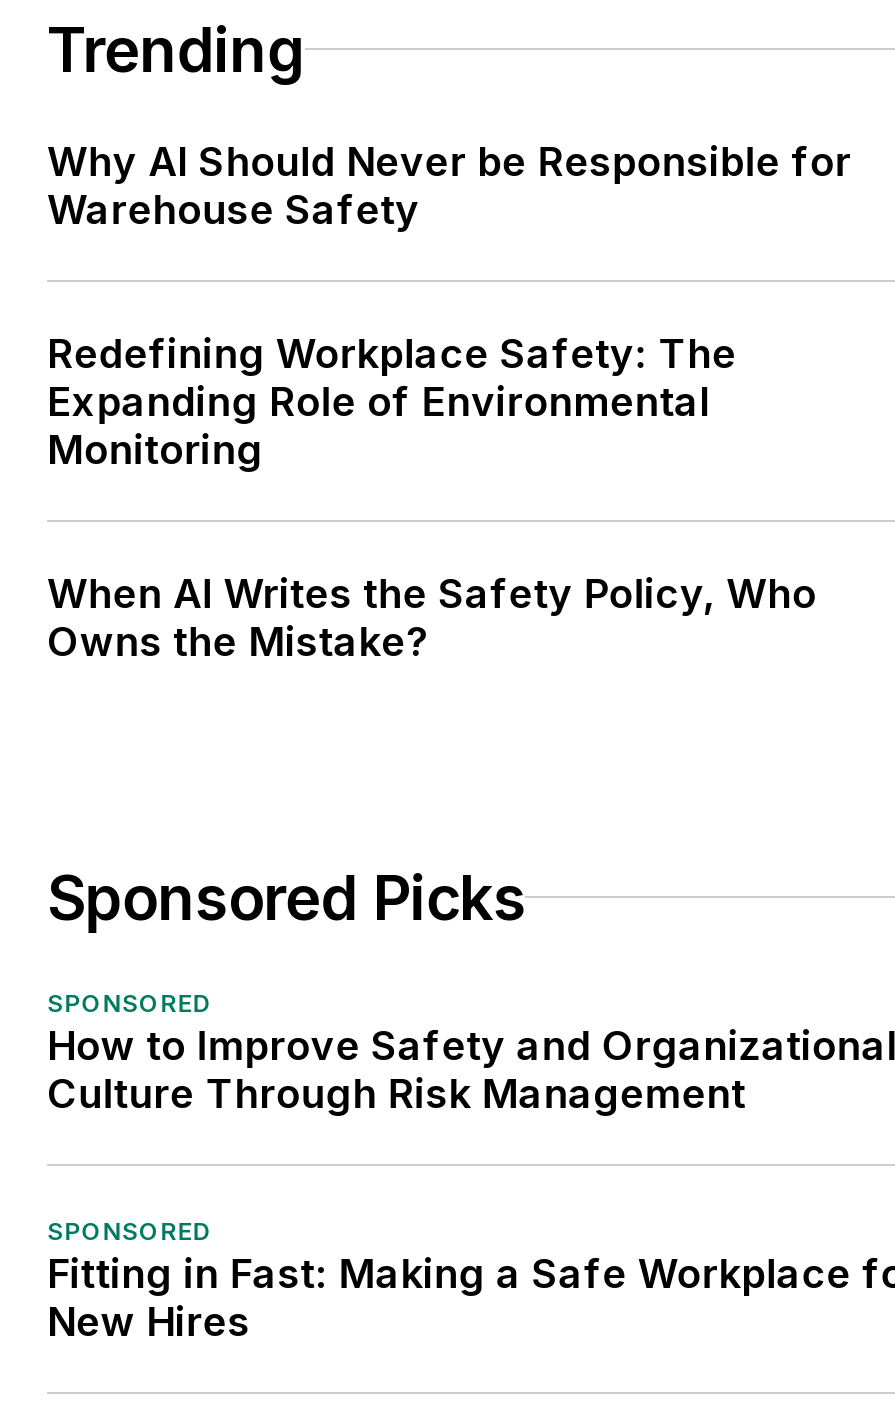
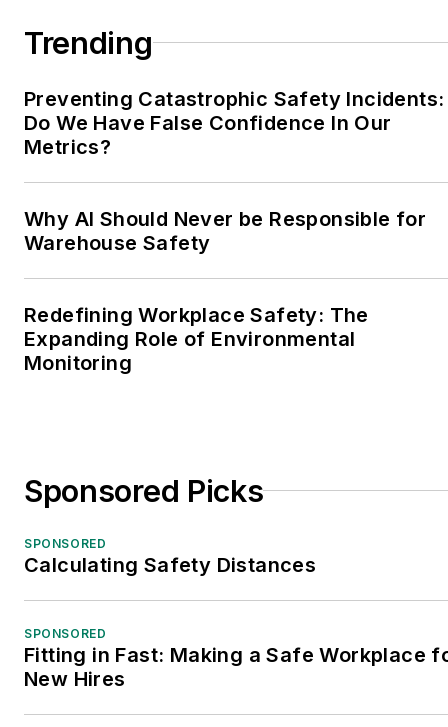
none -> [24,87,444,159] Preventing Catastrophic Safety Incidents: | Do We Have False Confidence In Our | Metrics?
moved [47,137,851,473] -> [24,207,426,375]: Why AI Should Never be Responsible for | Warehouse Safety | Redefining Workplace Safety: The | Expanding Role of Environmental | Monitoring
[47,569,817,665] When AI Writes the Safety Policy, Who | Owns the Mistake? -> none
moved [47,861,526,1017] -> [24,473,263,551]: Sponsored Picks | SPONSORED
[47,1021,895,1117] How to Improve Safety and Organizational | Culture Through Risk Management -> [24,553,316,577] Calculating Safety Distances

